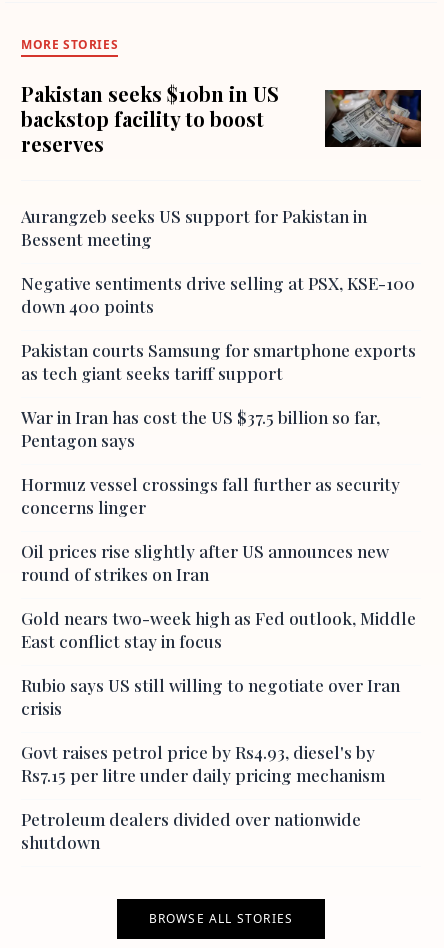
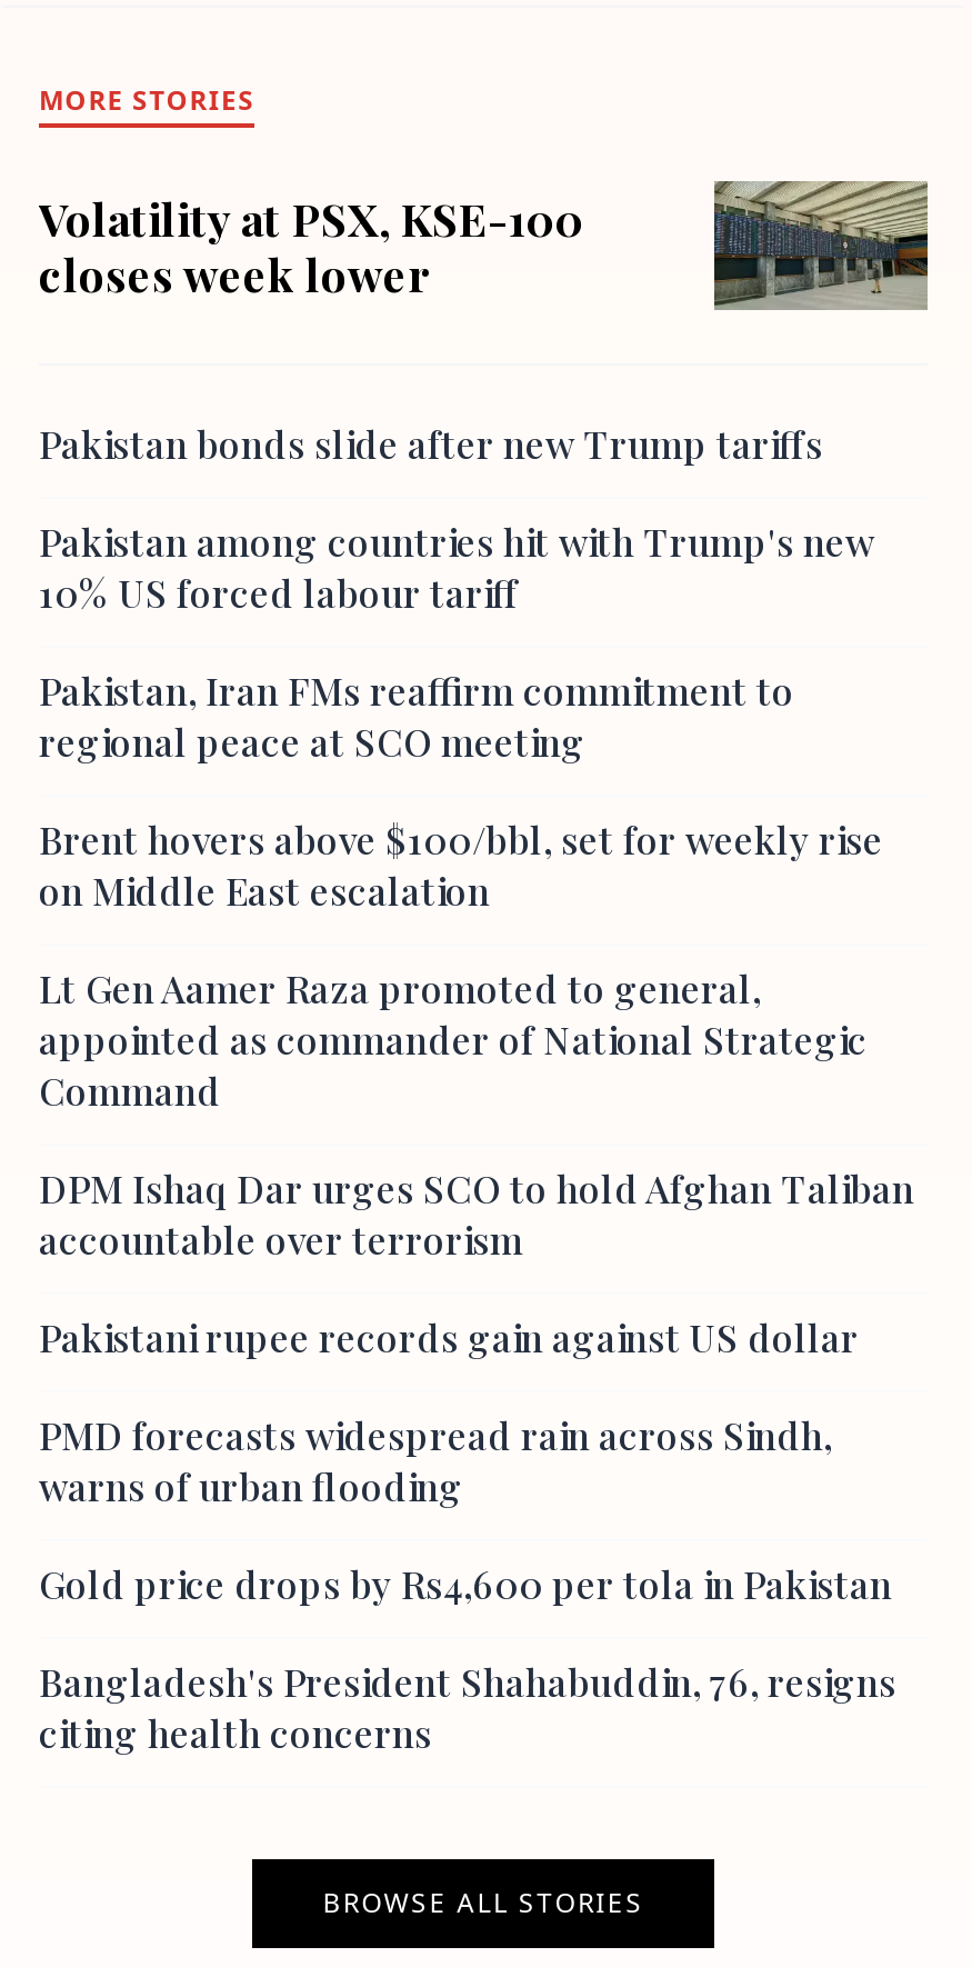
[21,80,279,157] Pakistan seeks $10bn in US | backstop facility to boost | reserves -> [39,187,583,303] Volatility at PSX, KSE-100 | closes week lower
[324,89,422,148] [image] -> [712,179,928,312] [image]
[21,205,367,250] Aurangzeb seeks US support for Pakistan in | Bessent meeting -> [39,418,823,467] Pakistan bonds slide after new Trump tariffs
[21,272,415,317] Negative sentiments drive selling at PSX, KSE-100 | down 400 points -> [39,516,874,616] Pakistan among countries hit with Trump's new | 10% US forced labour tariff
[21,339,416,384] Pakistan courts Samsung for smartphone exports | as tech giant seeks tariff support -> [39,665,794,765] Pakistan, Iran FMs reaffirm commitment to | regional peace at SCO meeting
[21,406,380,451] War in Iran has cost the US $37.5 billion so far, | Pentagon says -> [39,814,883,914] Brent hovers above $100/bbl, set for weekly rise | on Middle East escalation
[21,473,400,518] Hormuz vessel crossings fall further as security | concerns linger -> [39,963,868,1114] Lt Gen Aamer Raza promoted to general, | appointed as commander of National Strategic | Command
[21,540,389,585] Oil prices rise slightly after US announces new | round of strikes on Iran -> [39,1163,914,1263] DPM Ishaq Dar urges SCO to hold Afghan Taliban | accountable over terrorism
[21,607,416,652] Gold nears two-week high as Fed outlook, Middle | East conflict stay in focus -> [39,1312,859,1360] Pakistani rupee records gain against US dollar
[21,674,400,719] Rubio says US still willing to negotiate over Iran | crisis -> [39,1409,832,1509] PMD forecasts widespread rain across Sindh, | warns of urban flooding
[21,741,385,786] Govt raises petrol price by Rs4.93, diesel's by | Rs7.15 per litre under daily pricing mechanism -> [39,1558,892,1607] Gold price drops by Rs4,600 per tola in Pakistan
[21,808,361,853] Petroleum dealers divided over nationwide | shutdown -> [39,1656,896,1756] Bangladesh's President Shahabuddin, 76, resigns | citing health concerns

